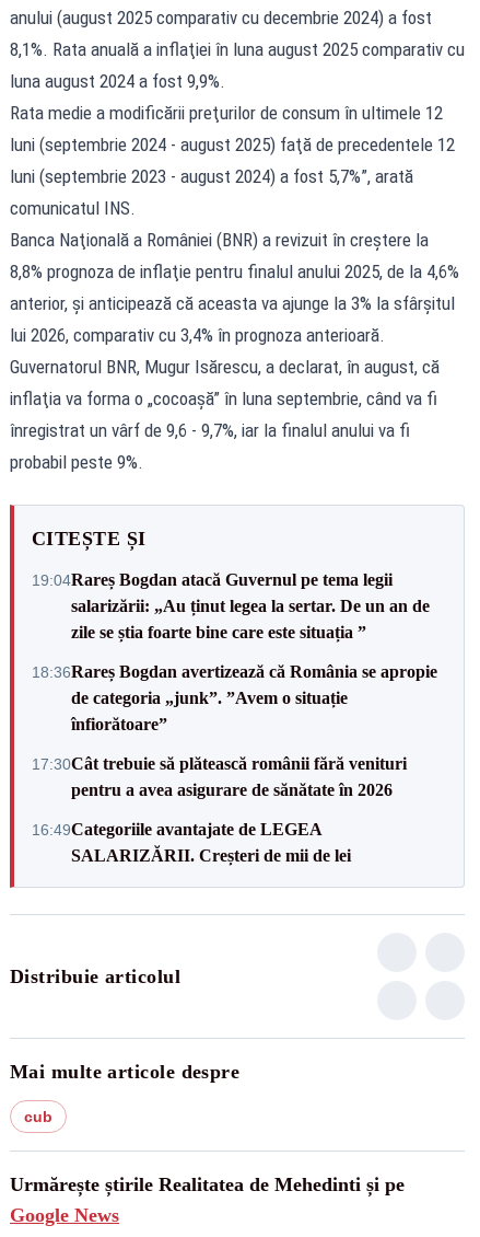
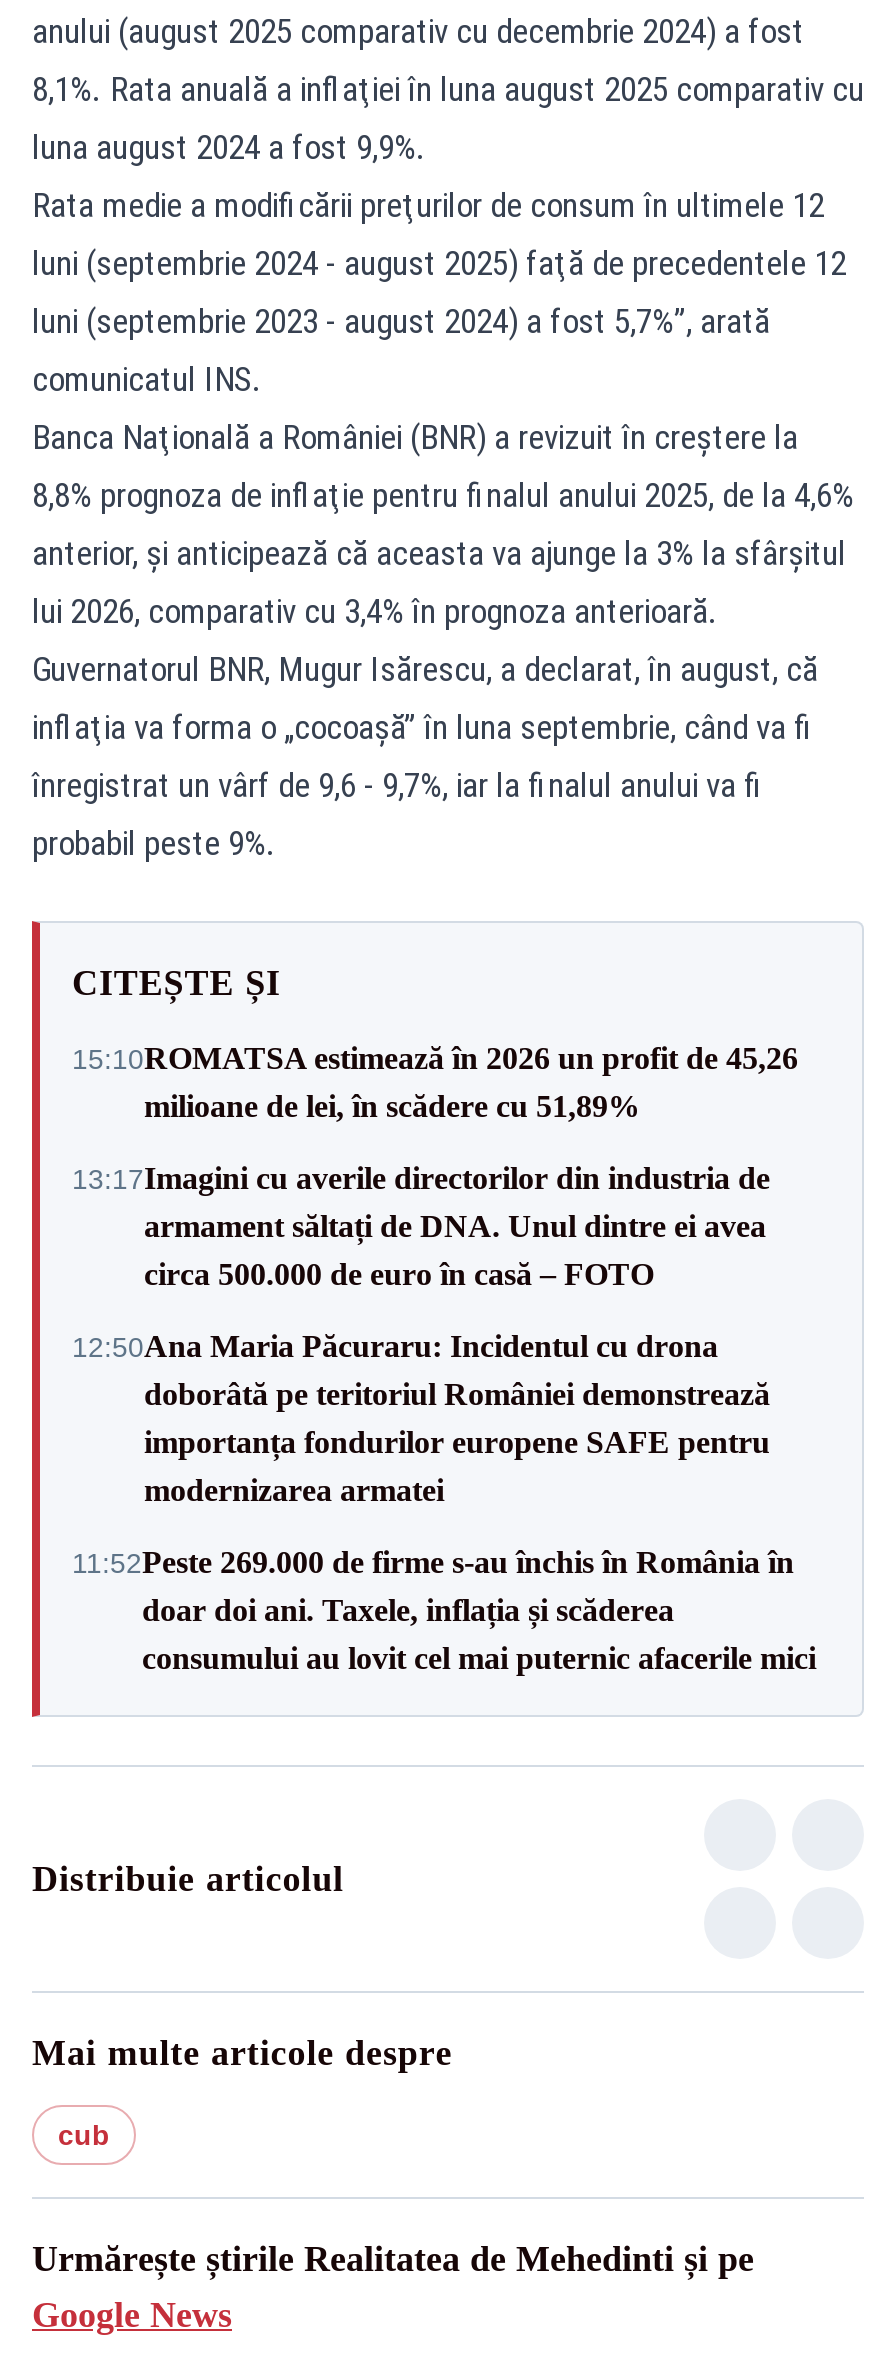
[32,570,430,641] 19:04Rareș Bogdan atacă Guvernul pe tema legii | salarizării: „Au ținut legea la sertar. De un an de | zile se știa foarte bine care este situația ” -> [72,1041,798,1123] 15:10ROMATSA estimează în 2026 un profit de 45,26 | milioane de lei, în scădere cu 51,89%
[32,662,437,733] 18:36Rareș Bogdan avertizează că România se apropie | de categoria „junk”. ”Avem o situație | înfiorătoare” -> [72,1161,770,1291] 13:17Imagini cu averile directorilor din industria de | armament săltați de DNA. Unul dintre ei avea | circa 500.000 de euro în casă – FOTO
[32,754,407,799] 17:30Cât trebuie să plătească românii fără venituri | pentru a avea asigurare de sănătate în 2026 -> [72,1329,770,1507] 12:50Ana Maria Păcuraru: Incidentul cu drona | doborâtă pe teritoriul României demonstrează | importanța fondurilor europene SAFE pentru | modernizarea armatei
[32,819,351,864] 16:49Categoriile avantajate de LEGEA | SALARIZĂRII. Creșteri de mii de lei -> [72,1545,816,1675] 11:52Peste 269.000 de firme s-au închis în România în | doar doi ani. Taxele, inflația și scăderea | consumului au lovit cel mai puternic afacerile mici

